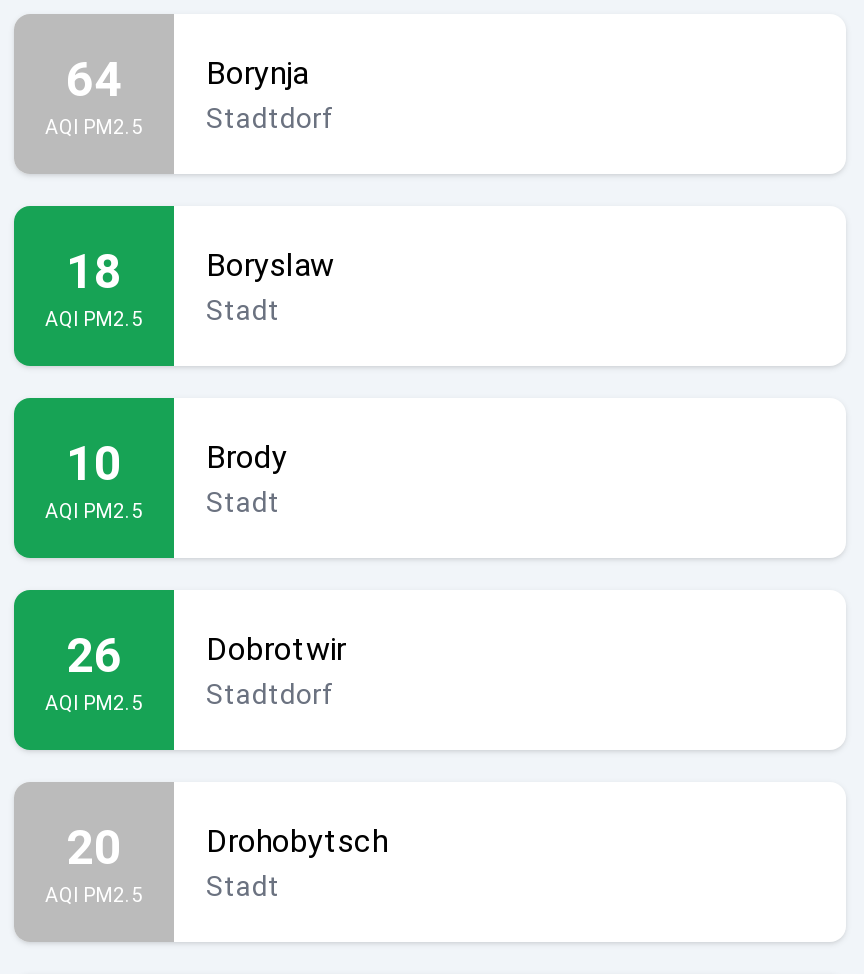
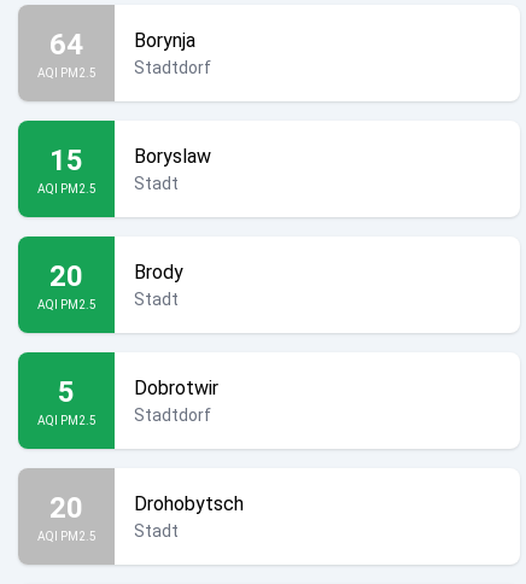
[66,243,122,299] 18 -> [49,143,83,177] 15
[66,435,122,491] 10 -> [49,259,83,293] 20
[66,627,122,683] 26 -> [58,375,75,408] 5

